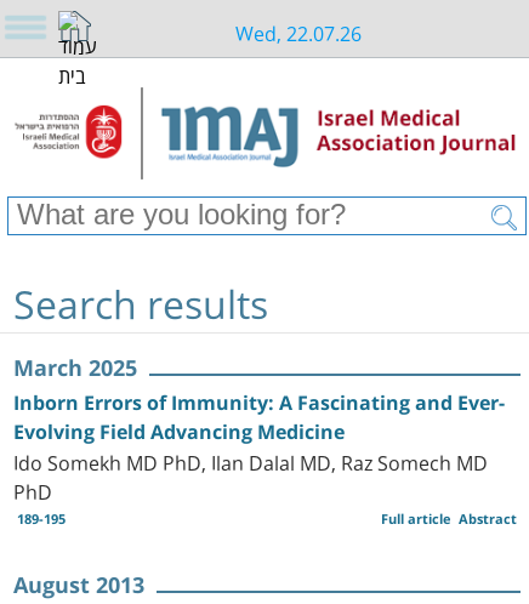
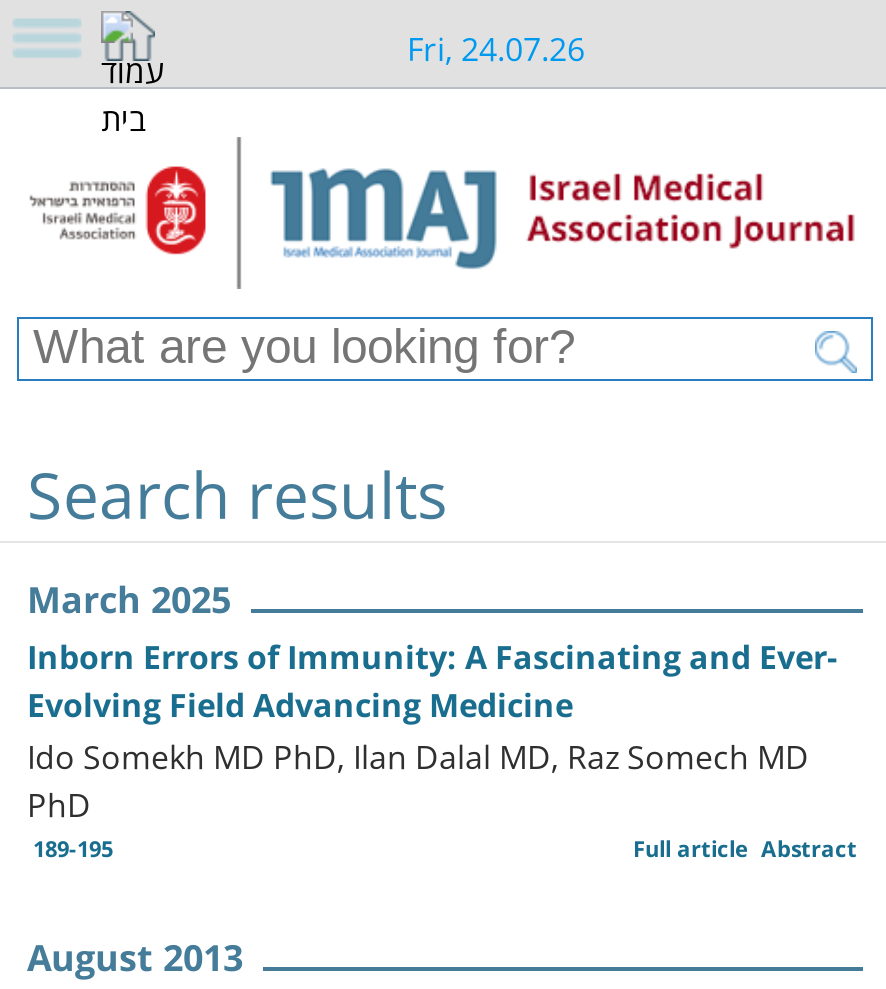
[235,11,361,51] Wed, 22.07.26 -> [407,11,585,77] Fri, 24.07.26

